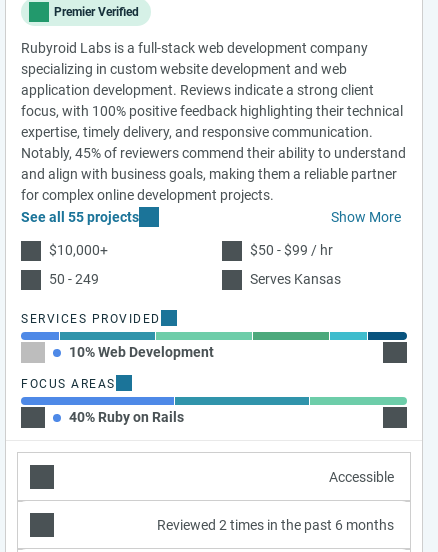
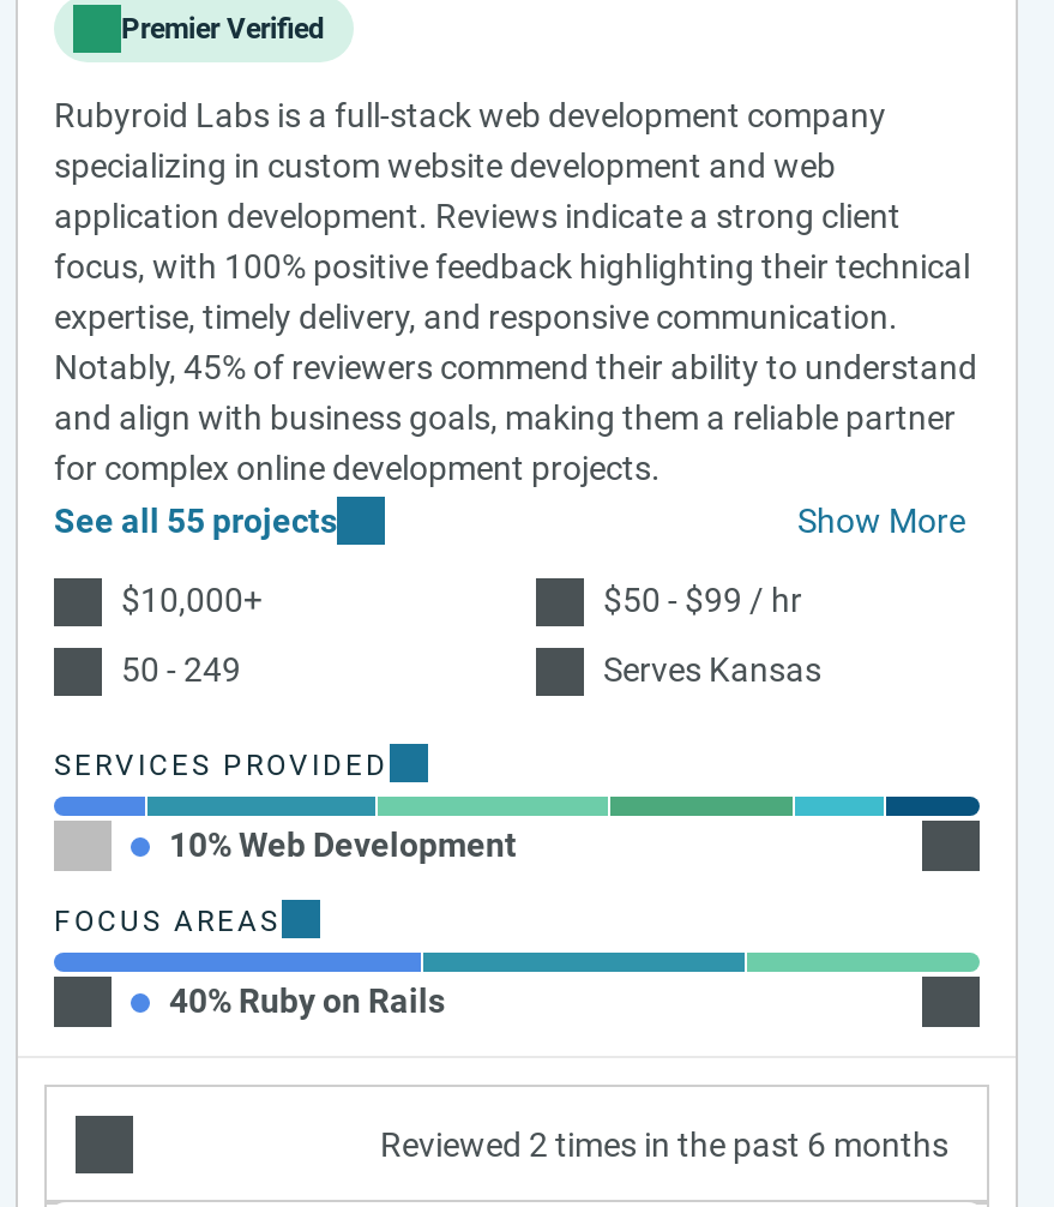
[329,468,394,484] Accessible -> none

